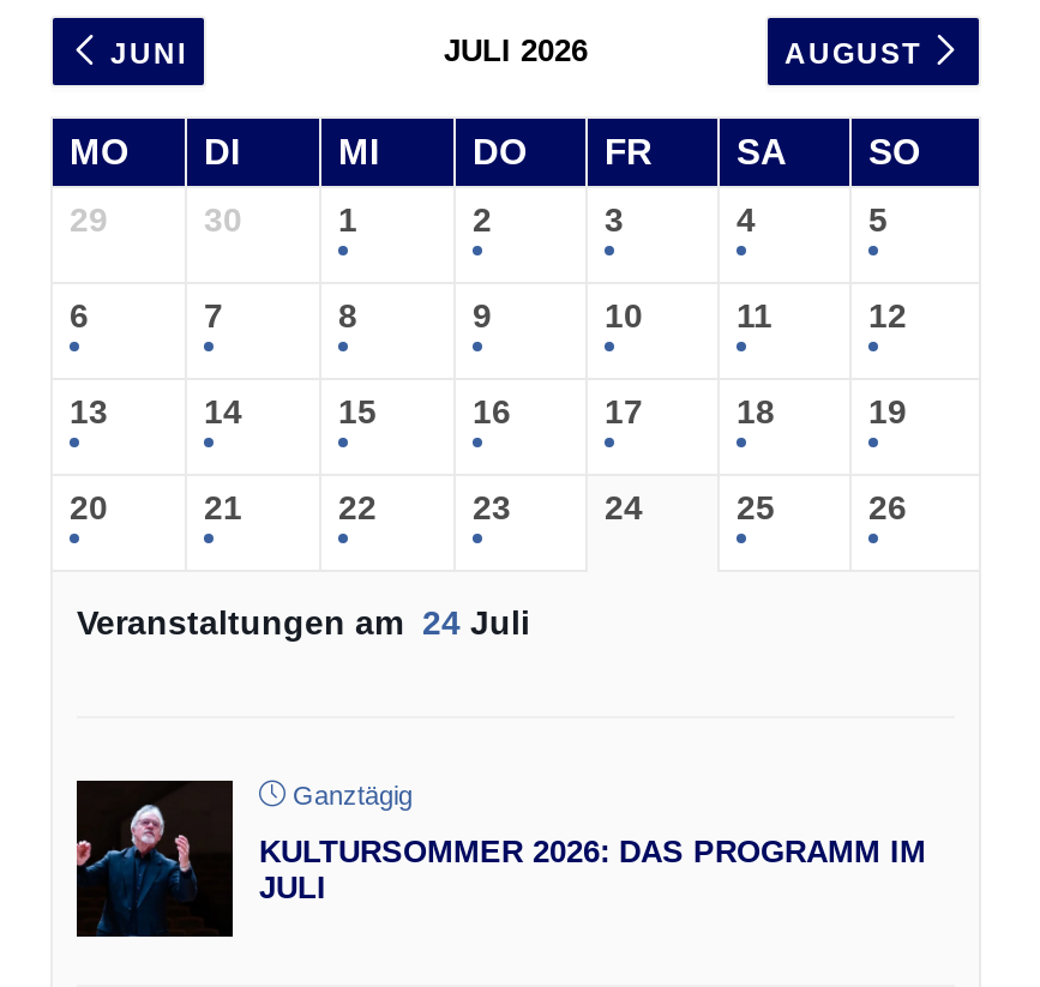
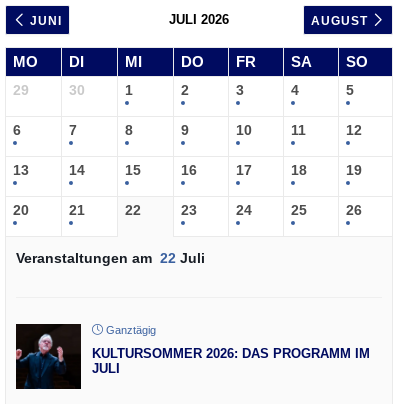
[77,603,530,642] Veranstaltungen am 24 Juli -> [16,250,205,266] Veranstaltungen am 22 Juli

